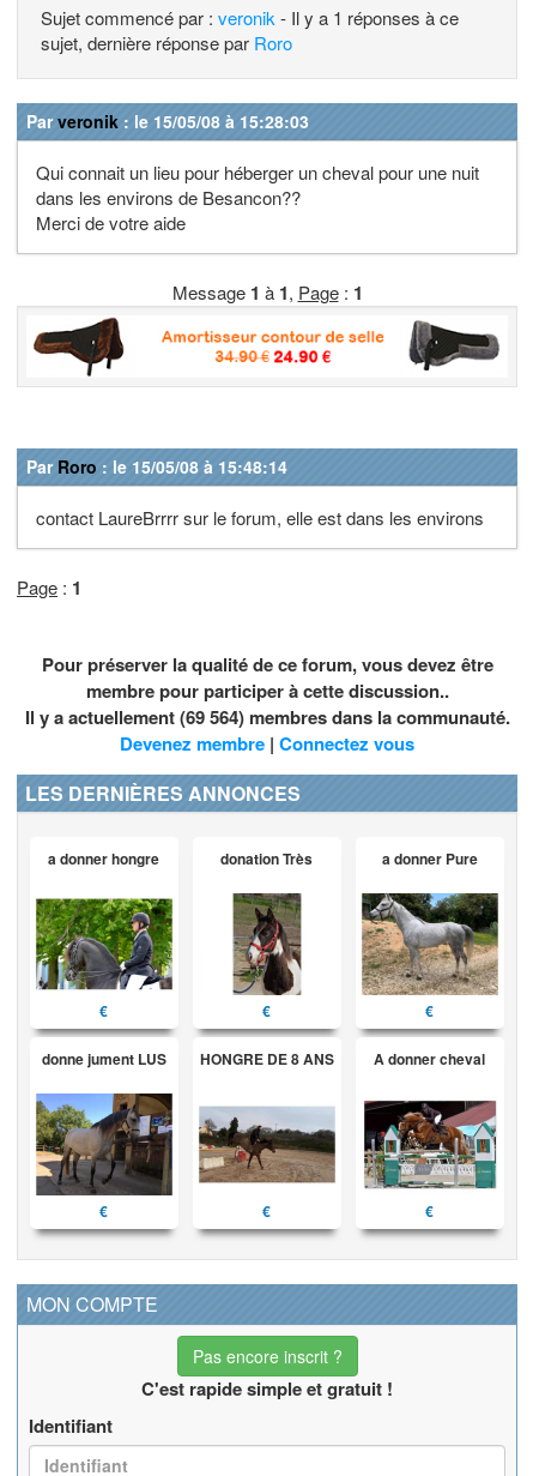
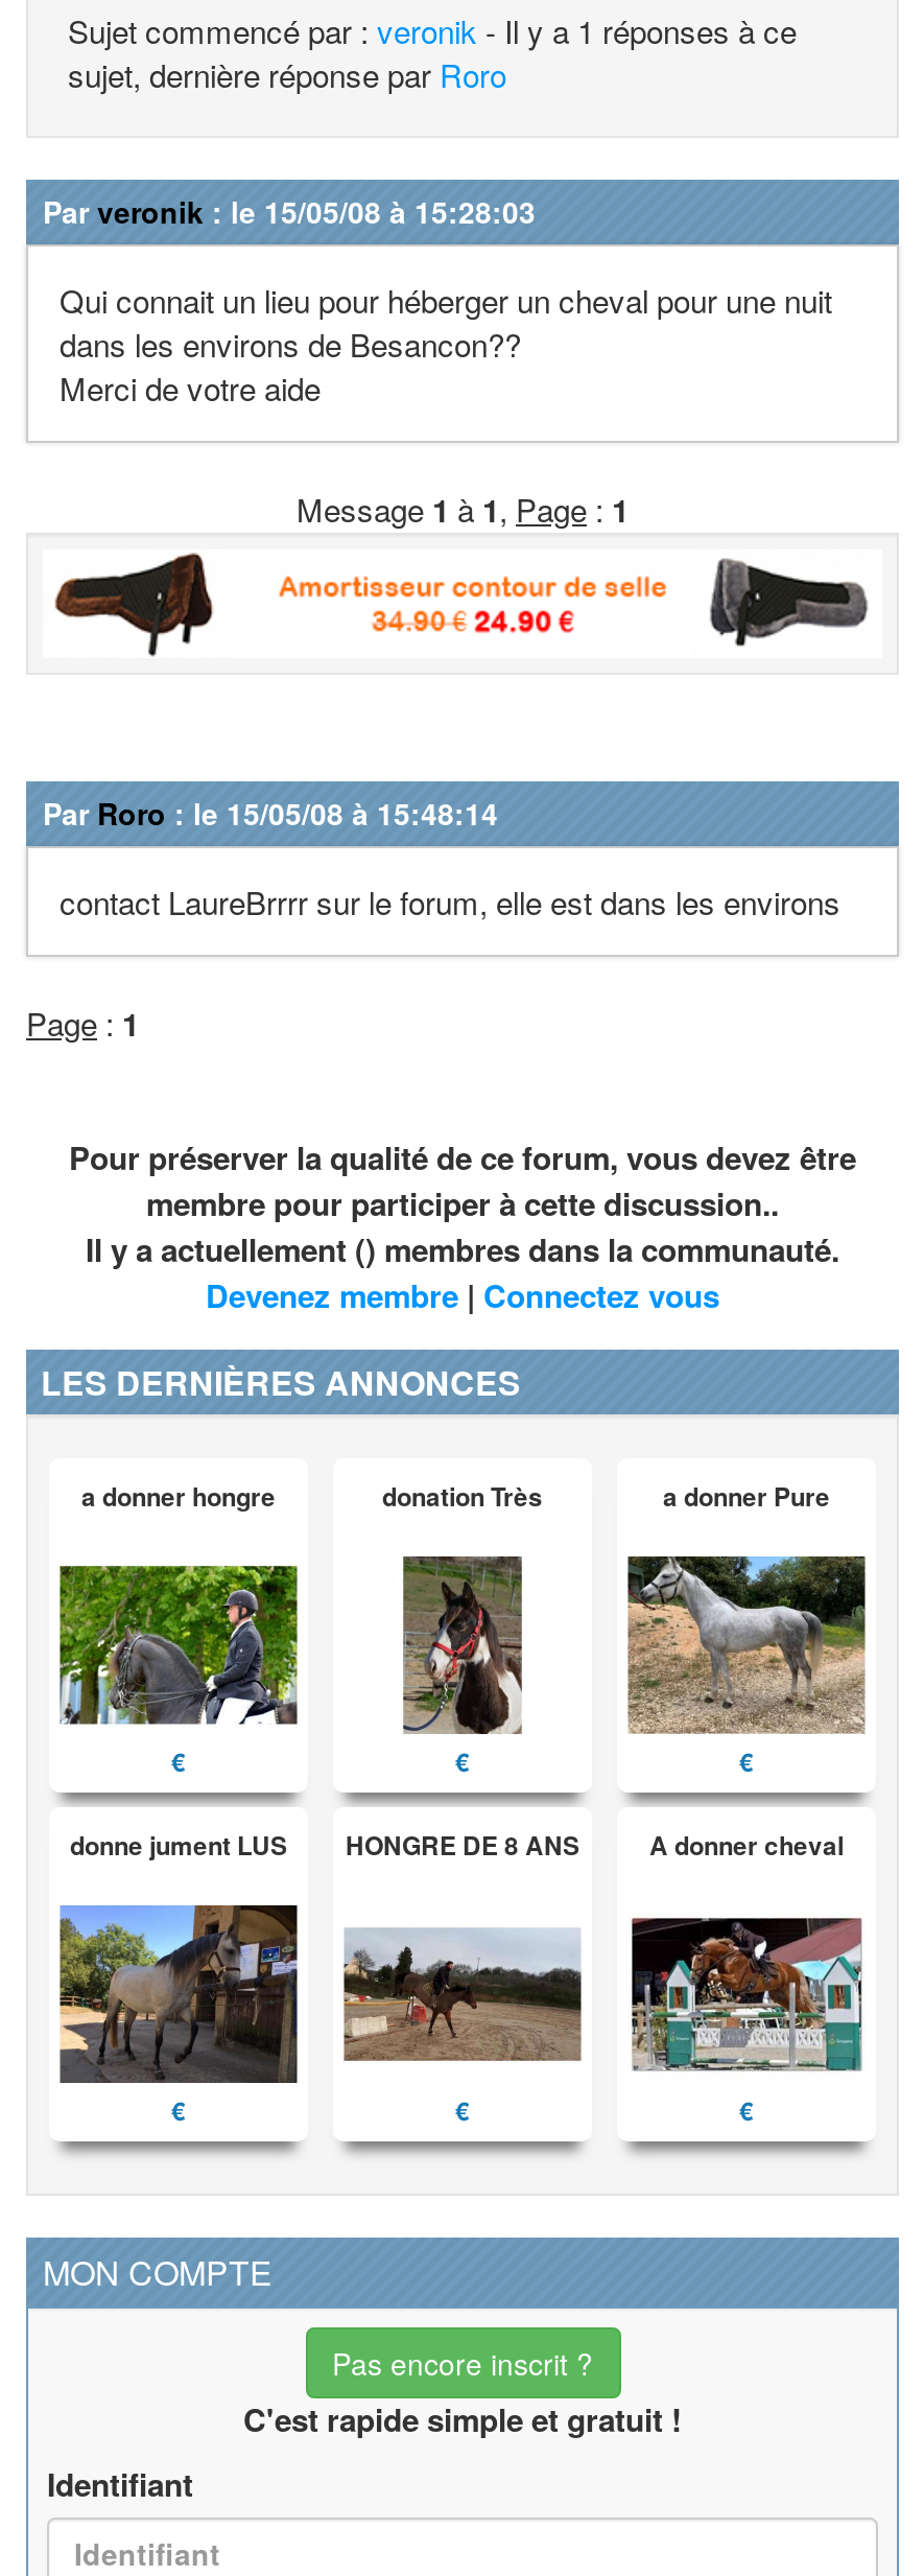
[25,703,510,730] Il y a actuellement (69 564) membres dans la communauté. -> [86,1225,839,1271] Il y a actuellement () membres dans la communauté.

